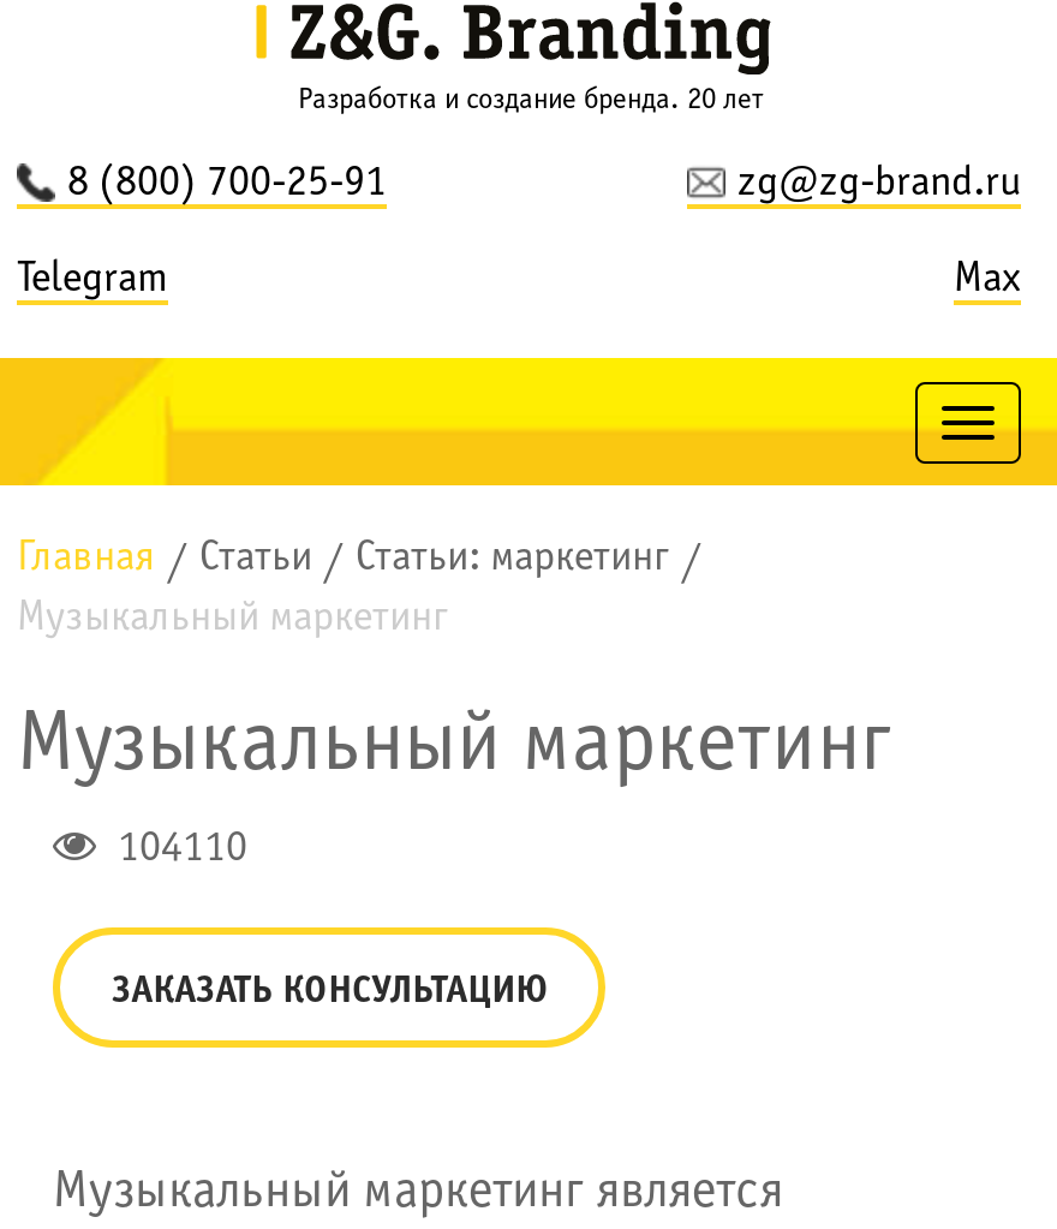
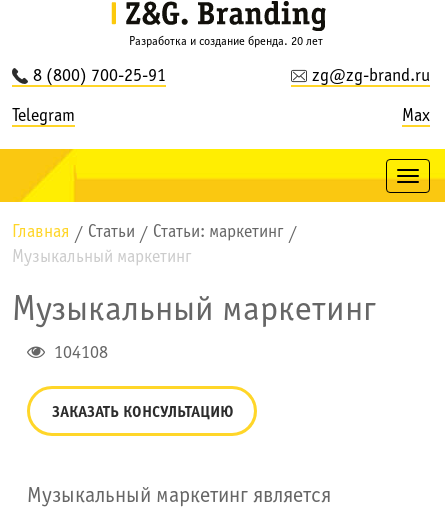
[118,828,247,869] 104110 -> [54,345,108,362] 104108

